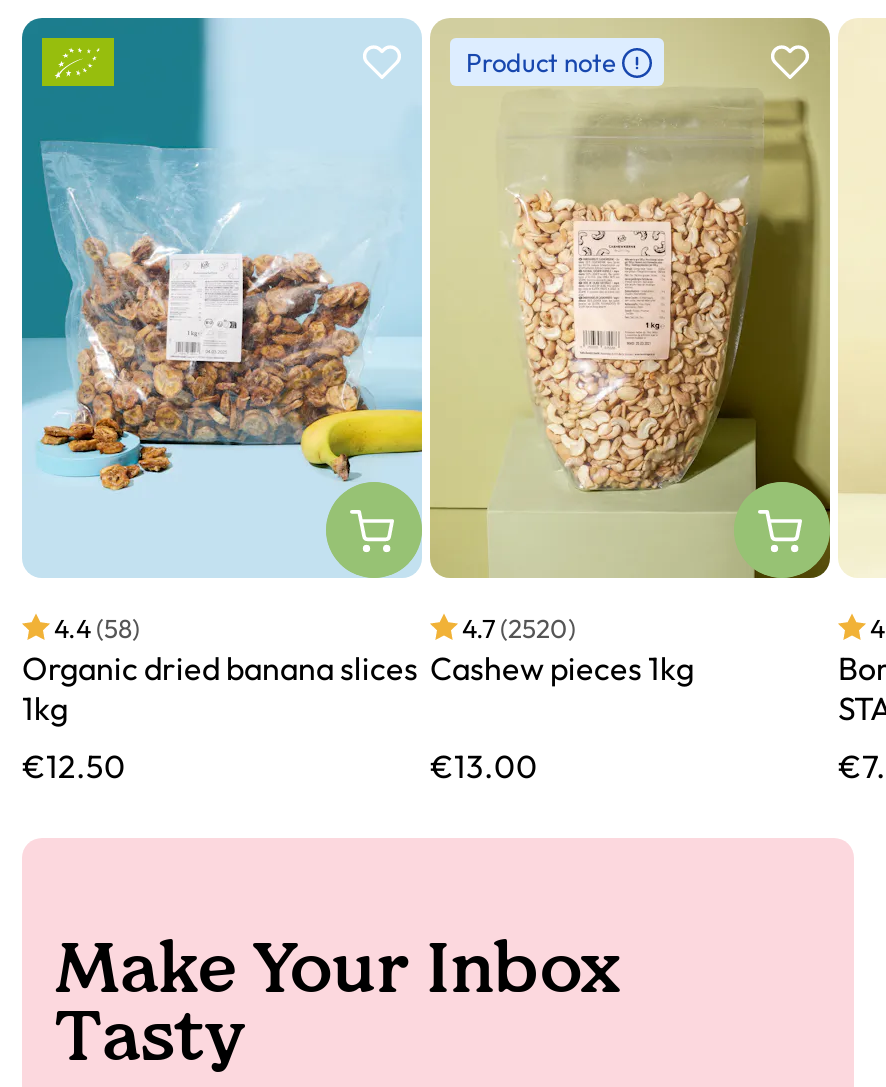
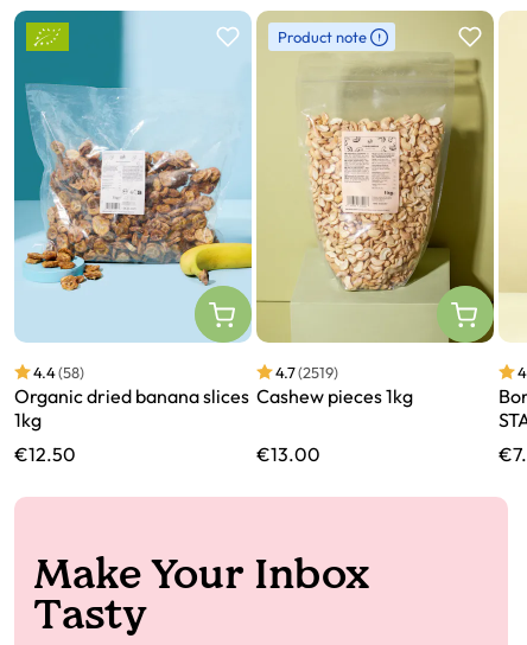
[462,612,576,644] 4.7 (2520) -> [275,363,338,382] 4.7 (2519)

